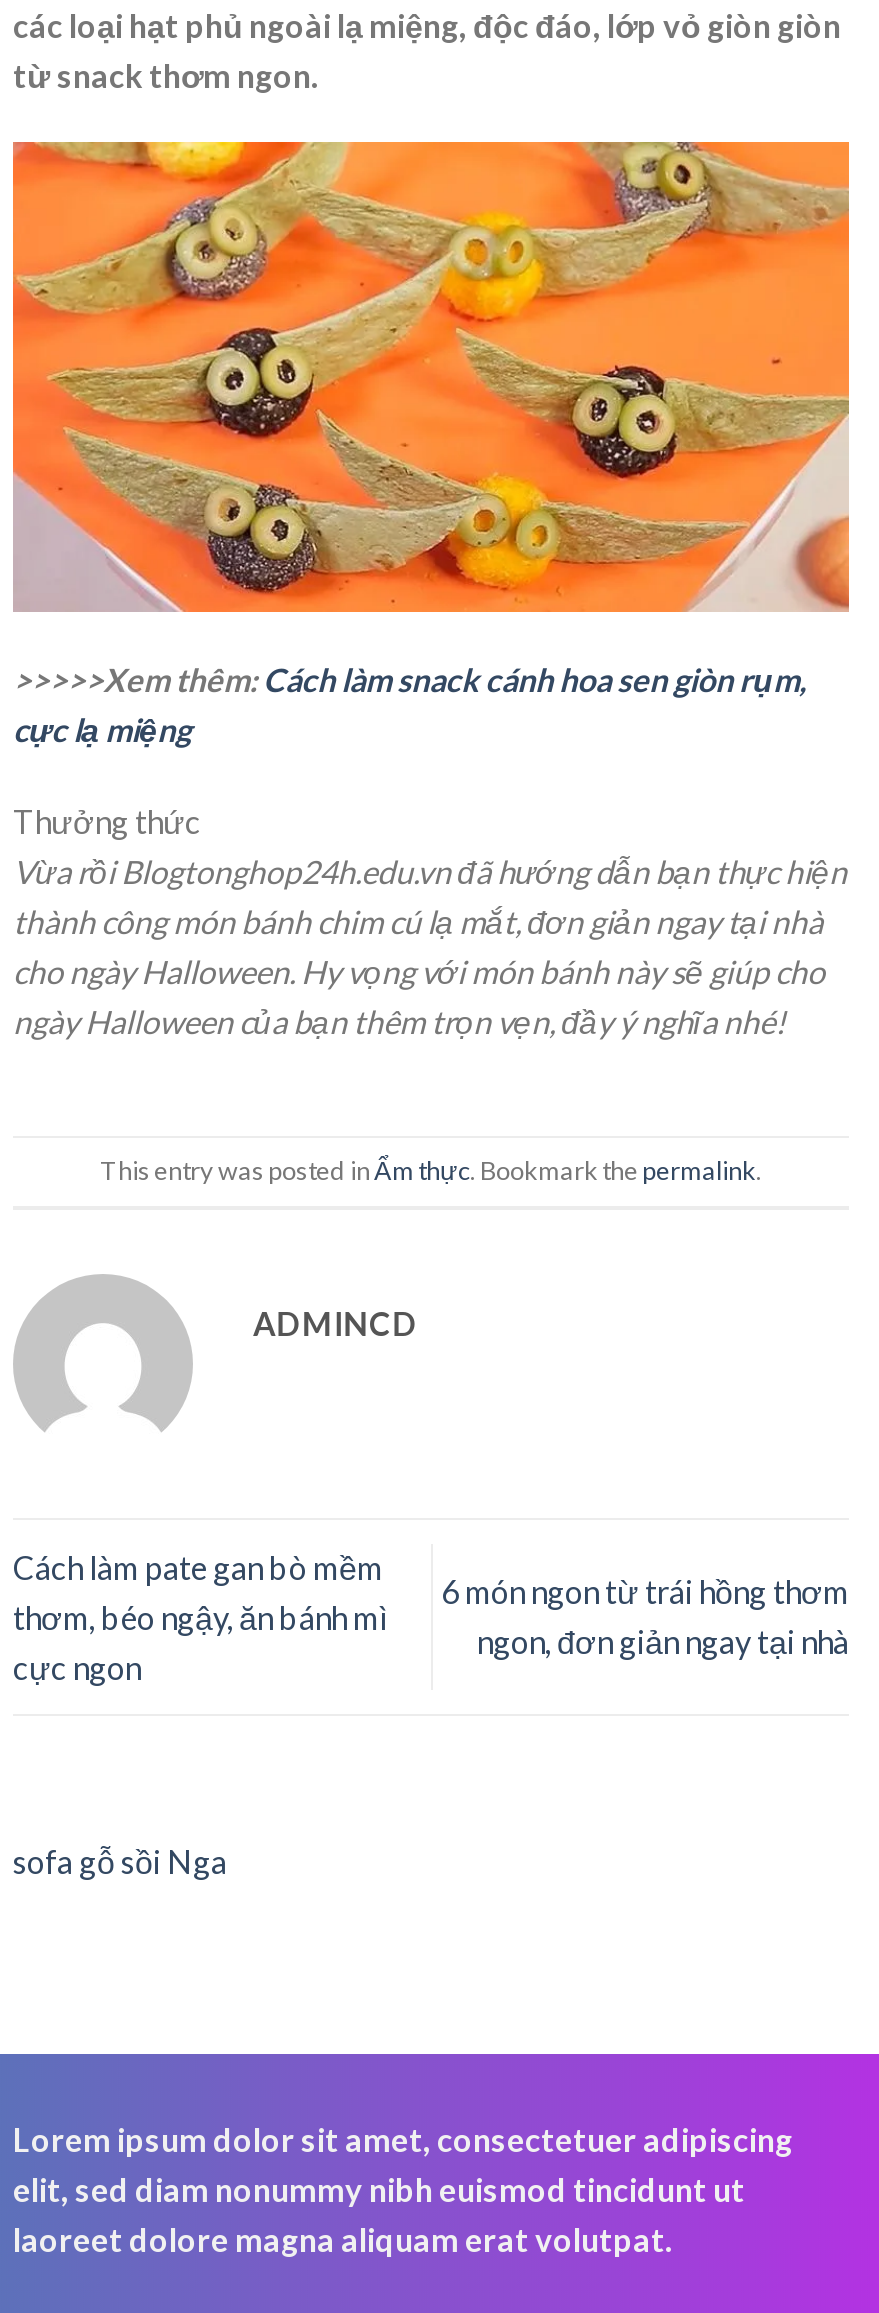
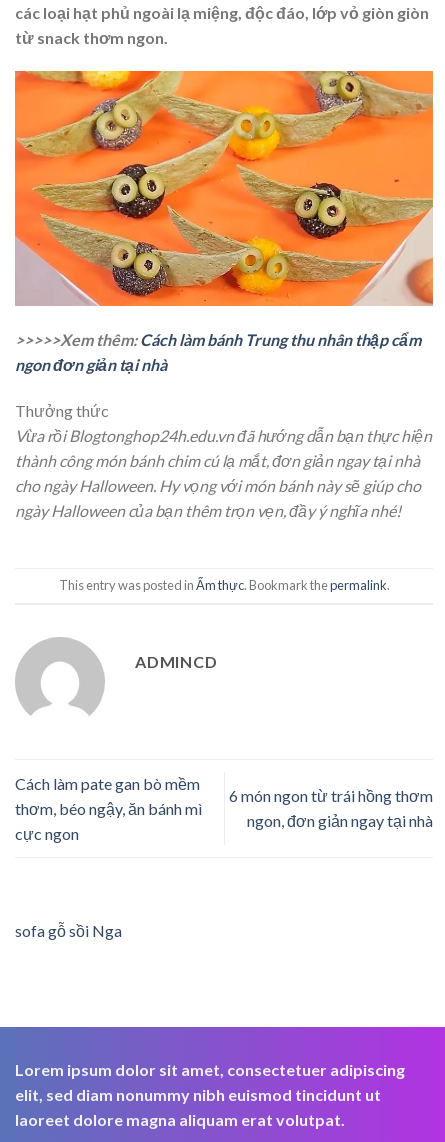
[13,660,807,748] >>>>>Xem thêm: Cách làm snack cánh hoa sen giòn rụm, | cực lạ miệng -> [15,330,421,374] >>>>>Xem thêm: Cách làm bánh Trung thu nhân thập cẩm | ngon đơn giản tại nhà

